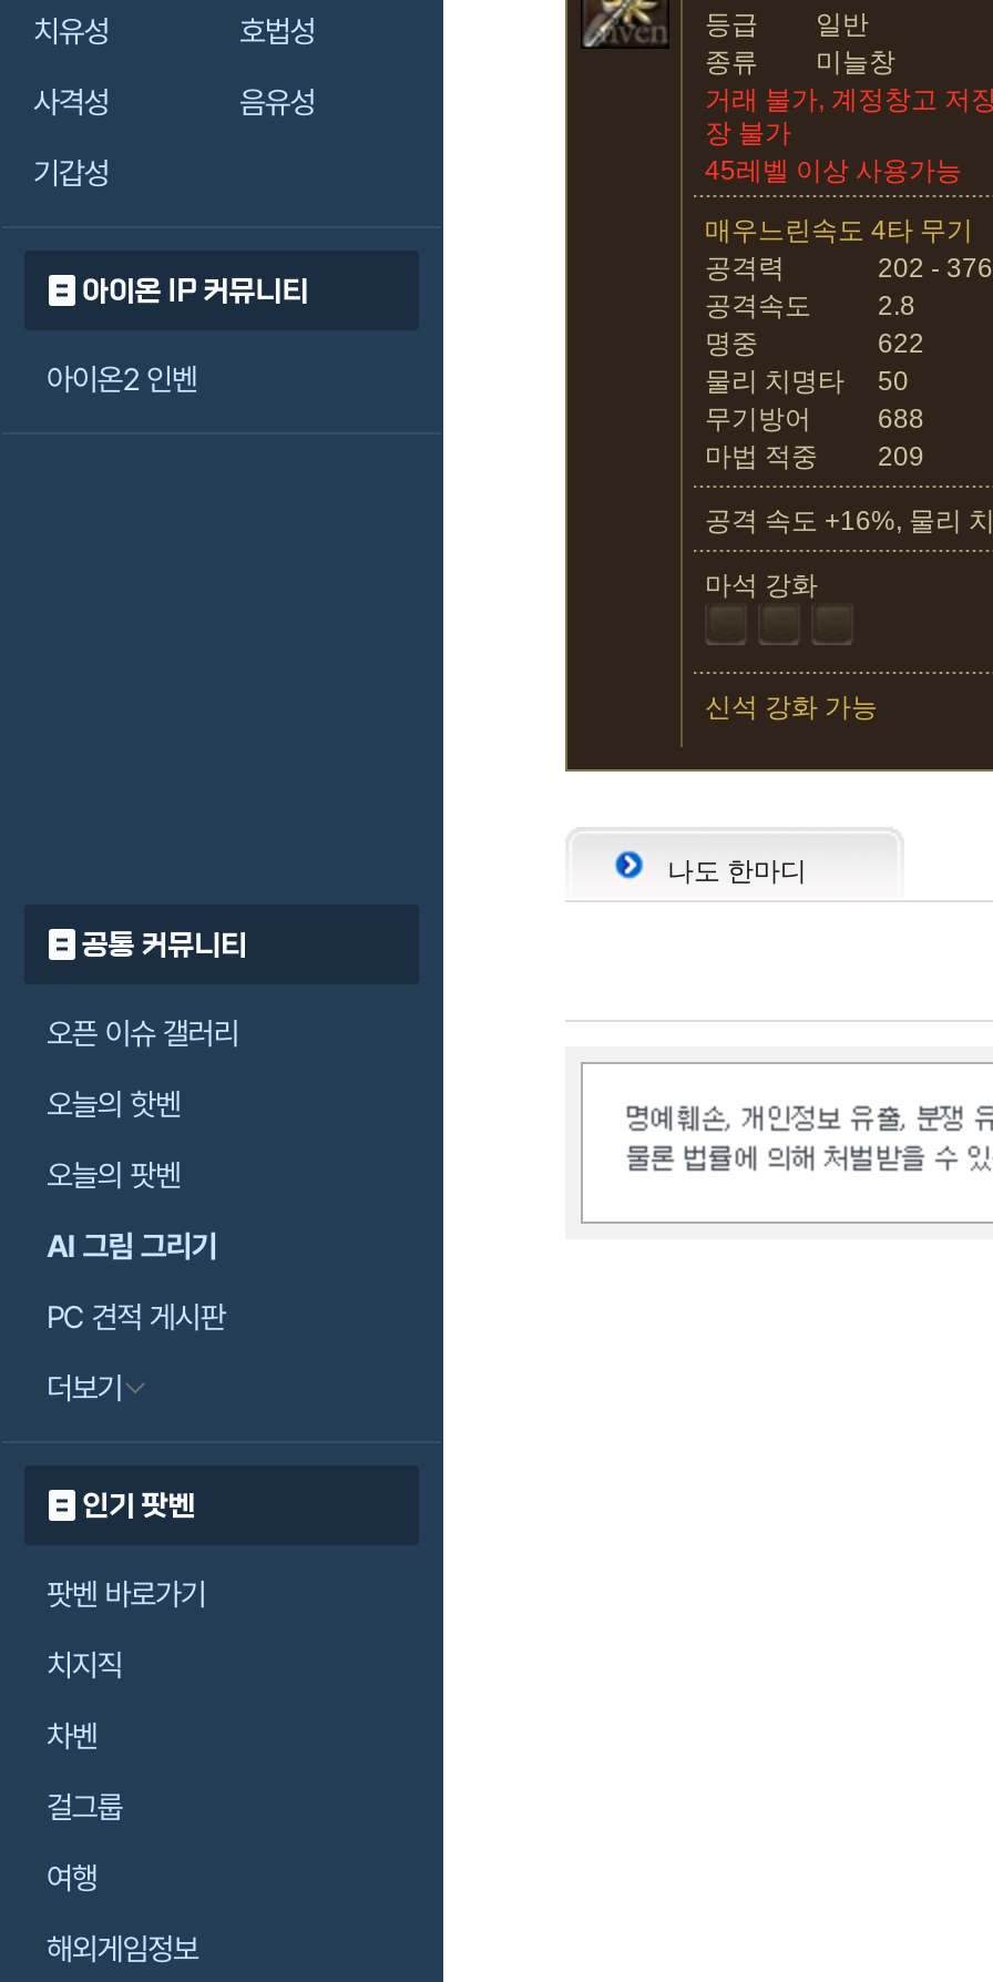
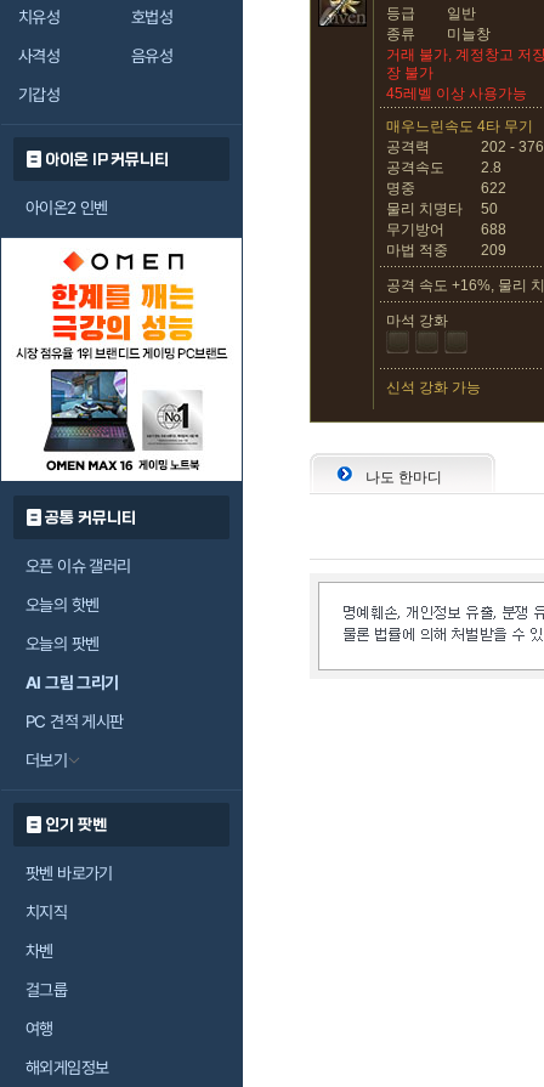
none -> [4,237,243,482] [image]

